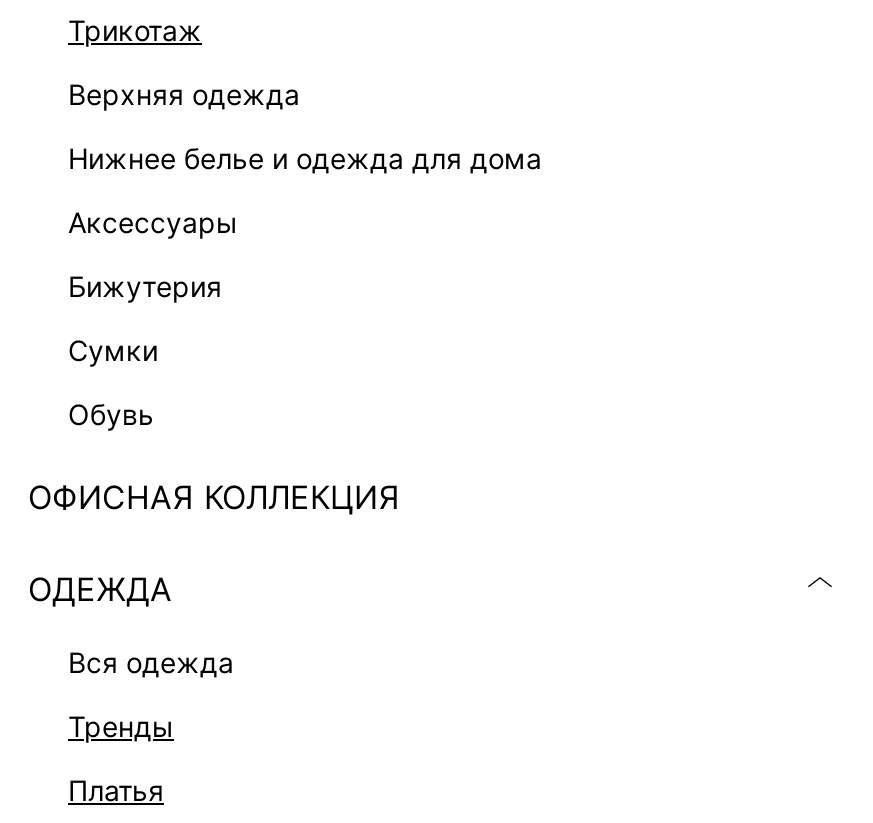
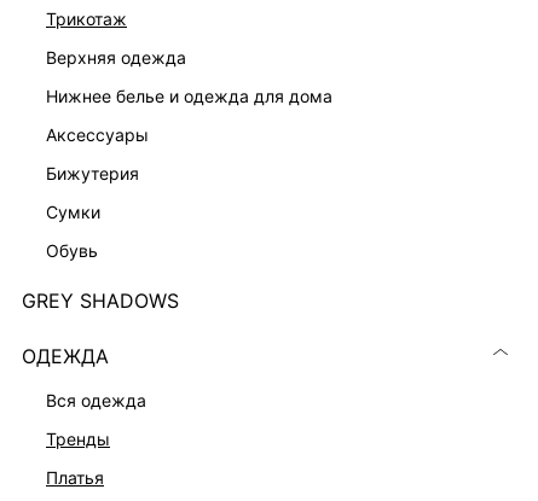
[52,477,400,517] ОФИСНАЯ КОЛЛЕКЦИЯ -> [36,289,179,313] GREY SHADOWS

